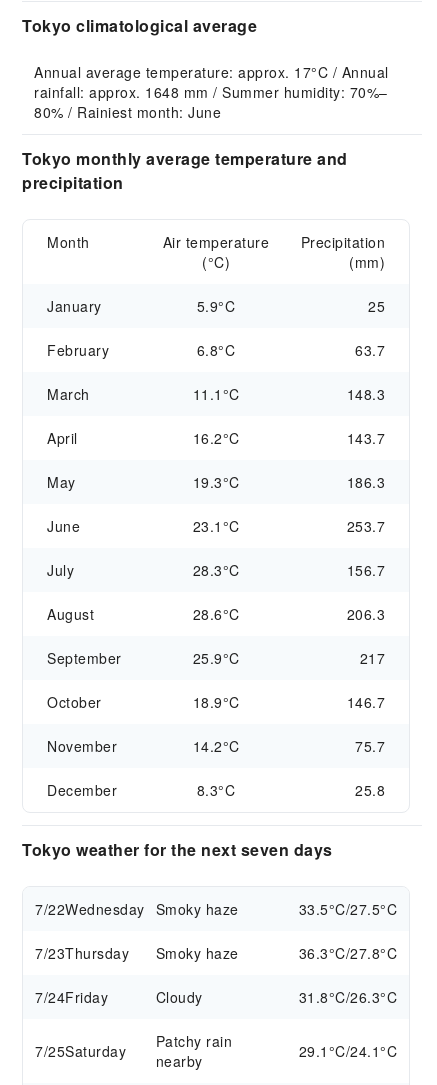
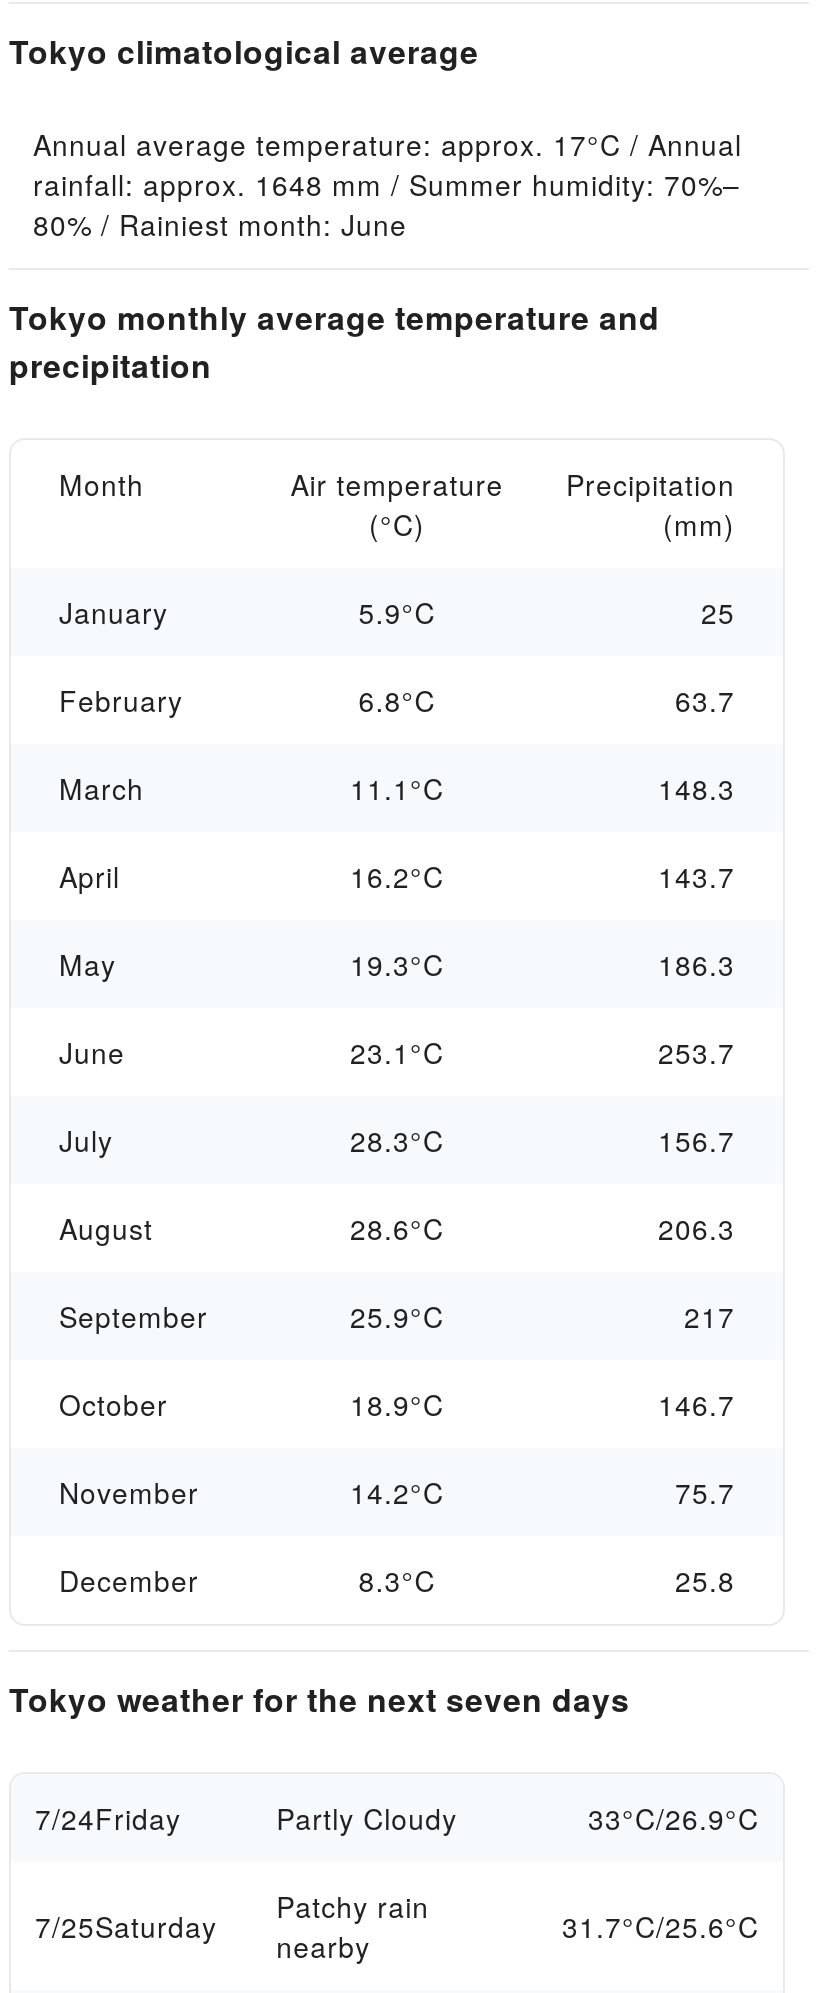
[35,899,397,963] 7/22Wednesday Smoky haze | 33.5°C/27.5°C | 7/23Thursday | Smoky haze | 36.3°C/27.8°C -> none
[156,987,397,1007] Cloudy | 31.8°C/26.3°C -> [276,1798,759,1838] Partly Cloudy | 33°C/26.9°C
[298,1041,397,1061] 29.1°C/24.1°C -> [562,1906,759,1946] 31.7°C/25.6°C

